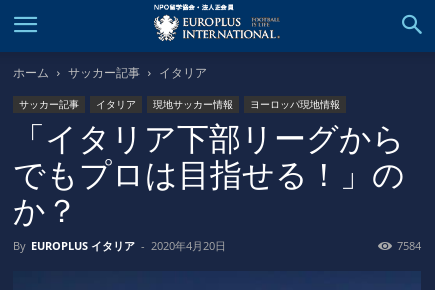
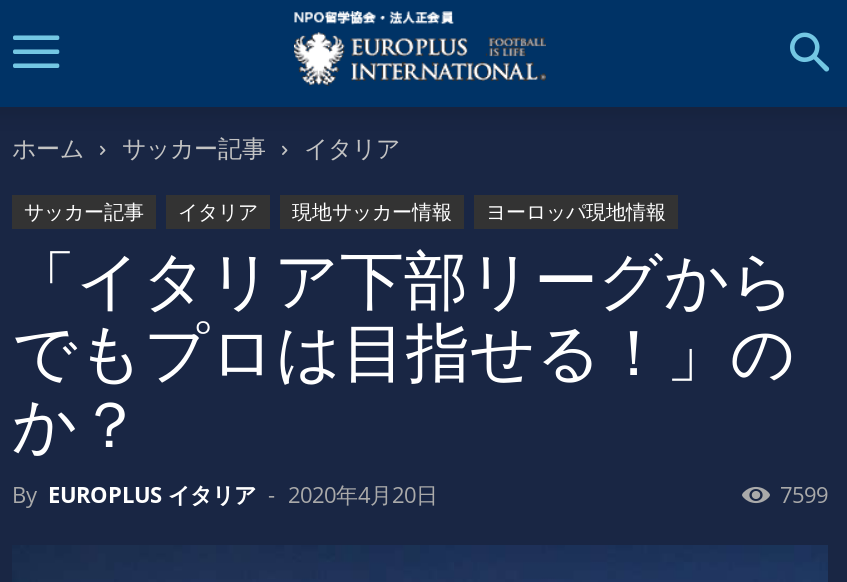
[397,238,421,253] 7584 -> [780,479,828,509] 7599

